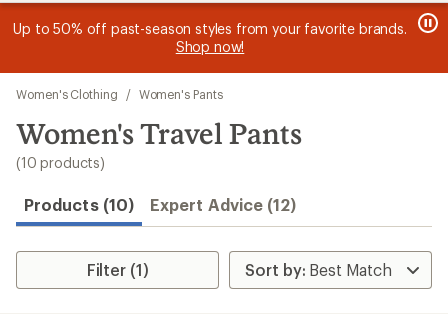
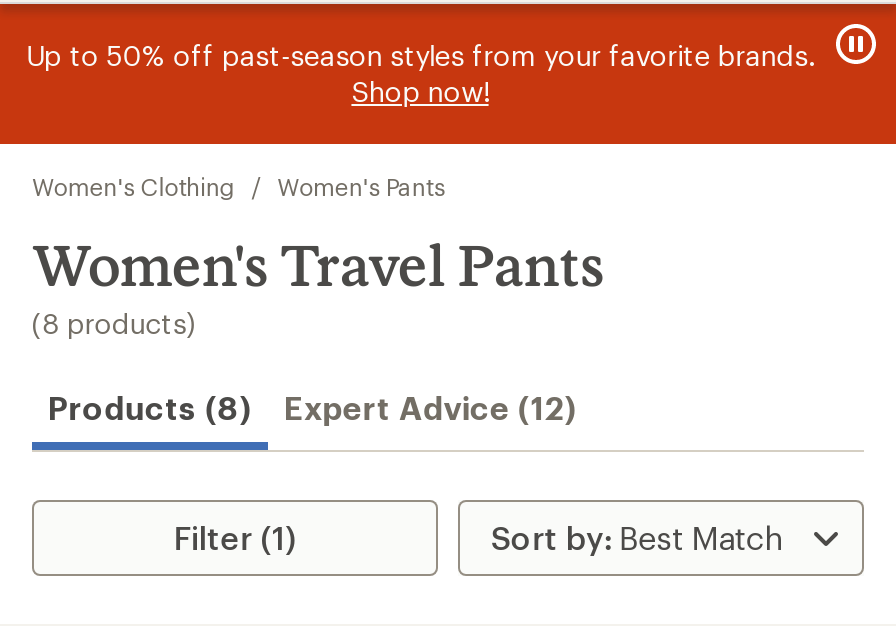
[16,154,105,171] (10 products) -> [32,306,196,340] (8 products)
[24,195,296,214] Products (10) Expert Advice (12) -> [48,388,577,426] Products (8) Expert Advice (12)

